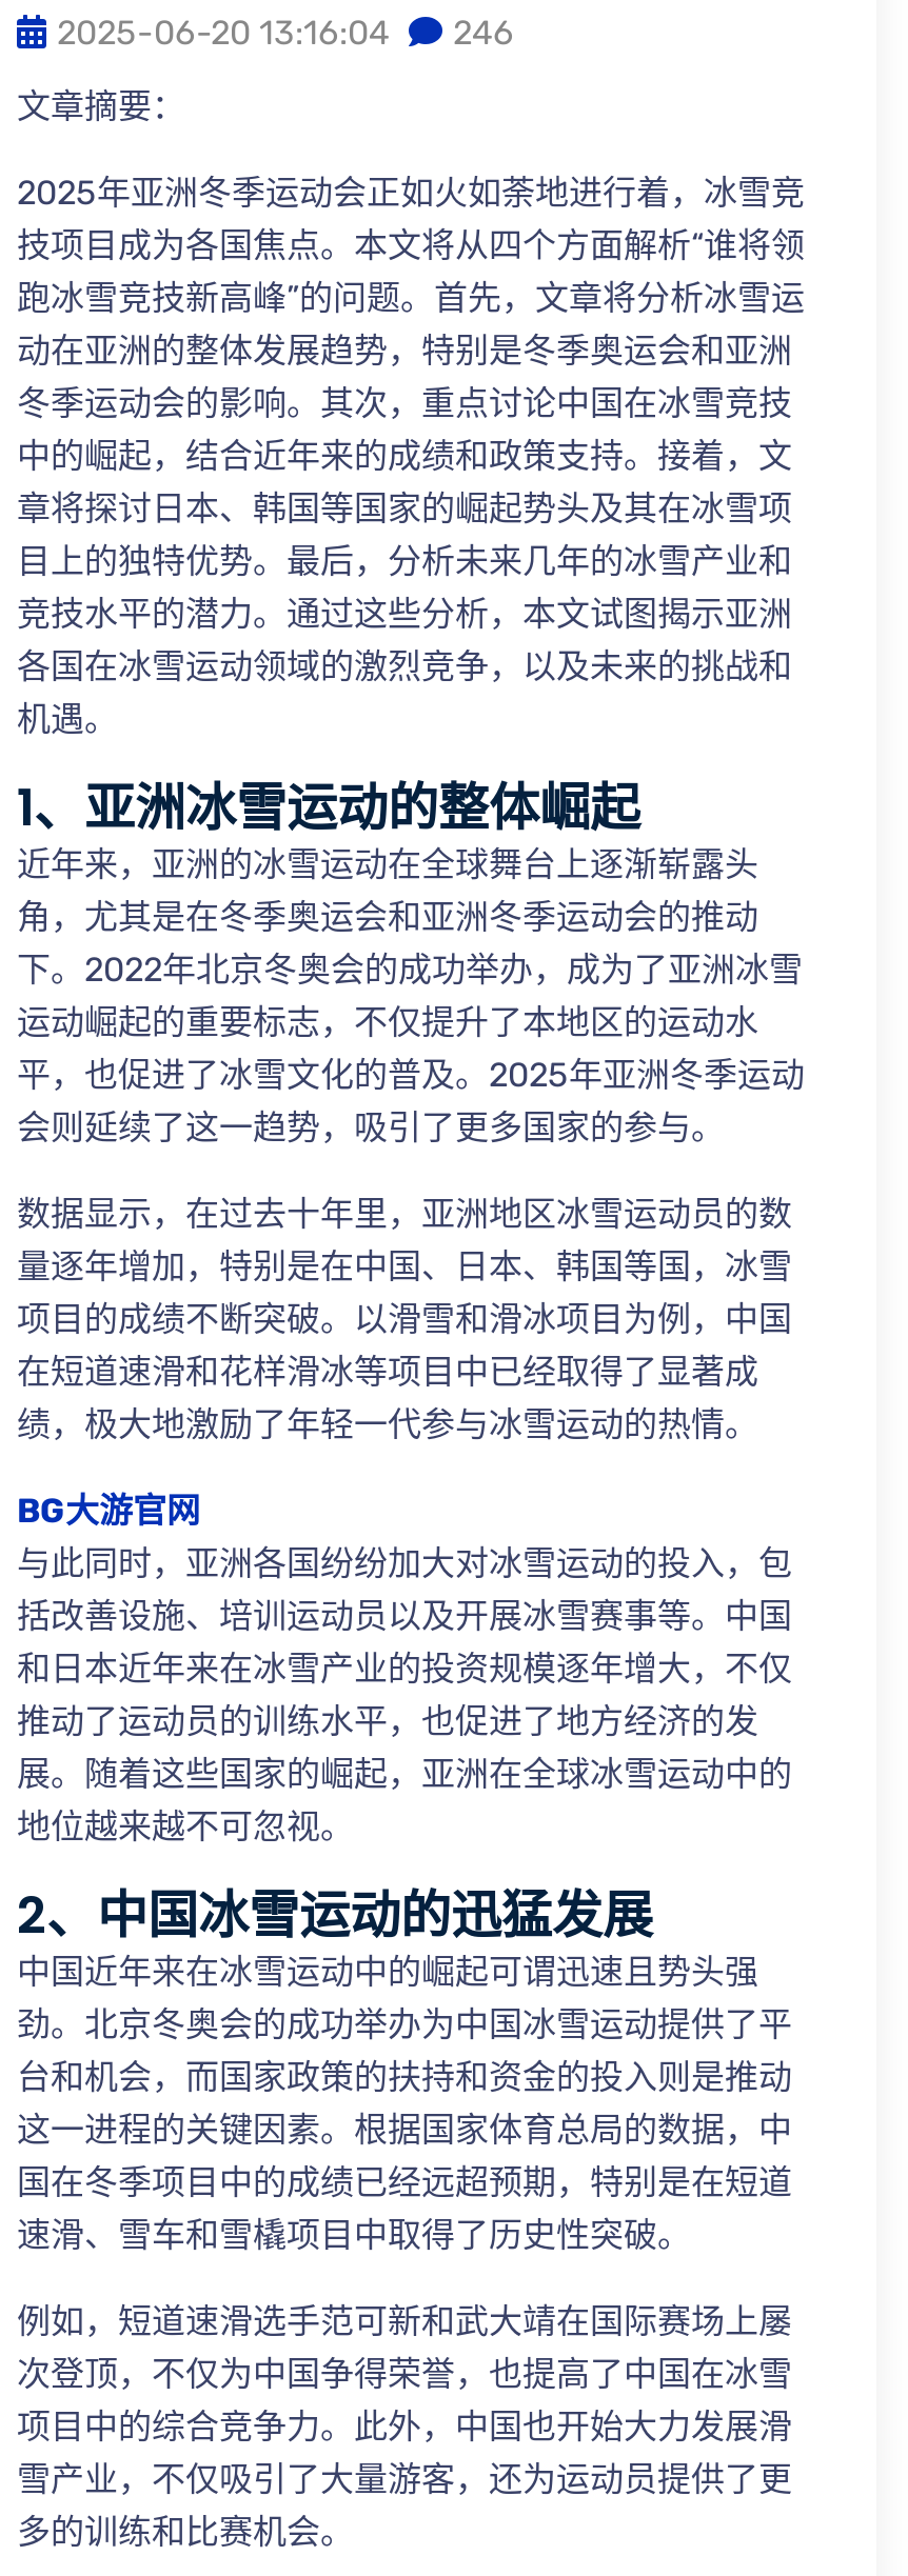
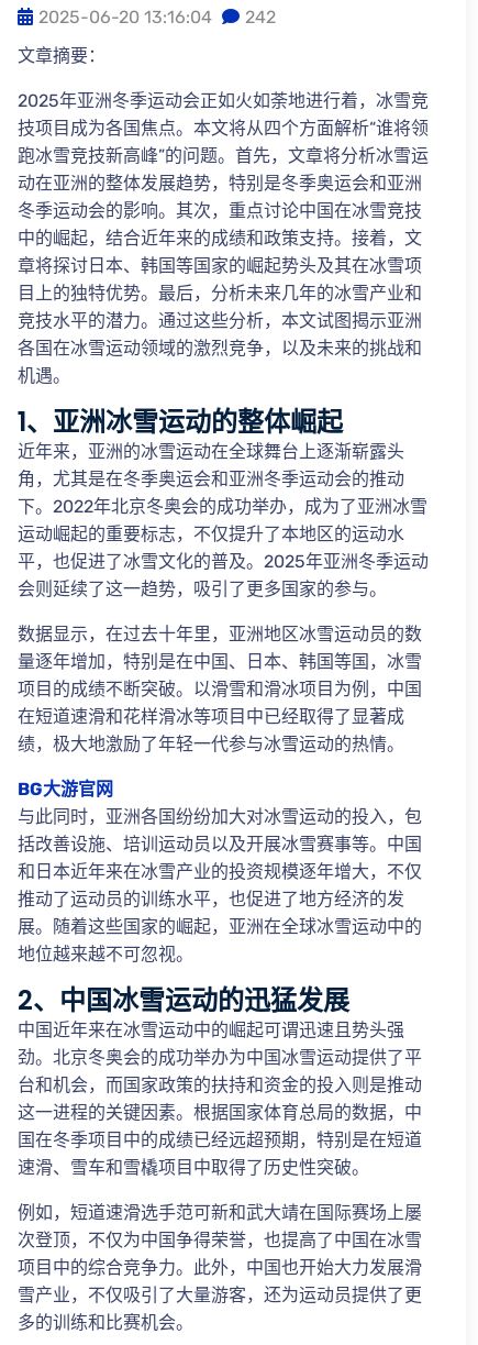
[57,12,514,52] 2025-06-20 13:16:04 246 -> [38,6,276,27] 2025-06-20 13:16:04 242

